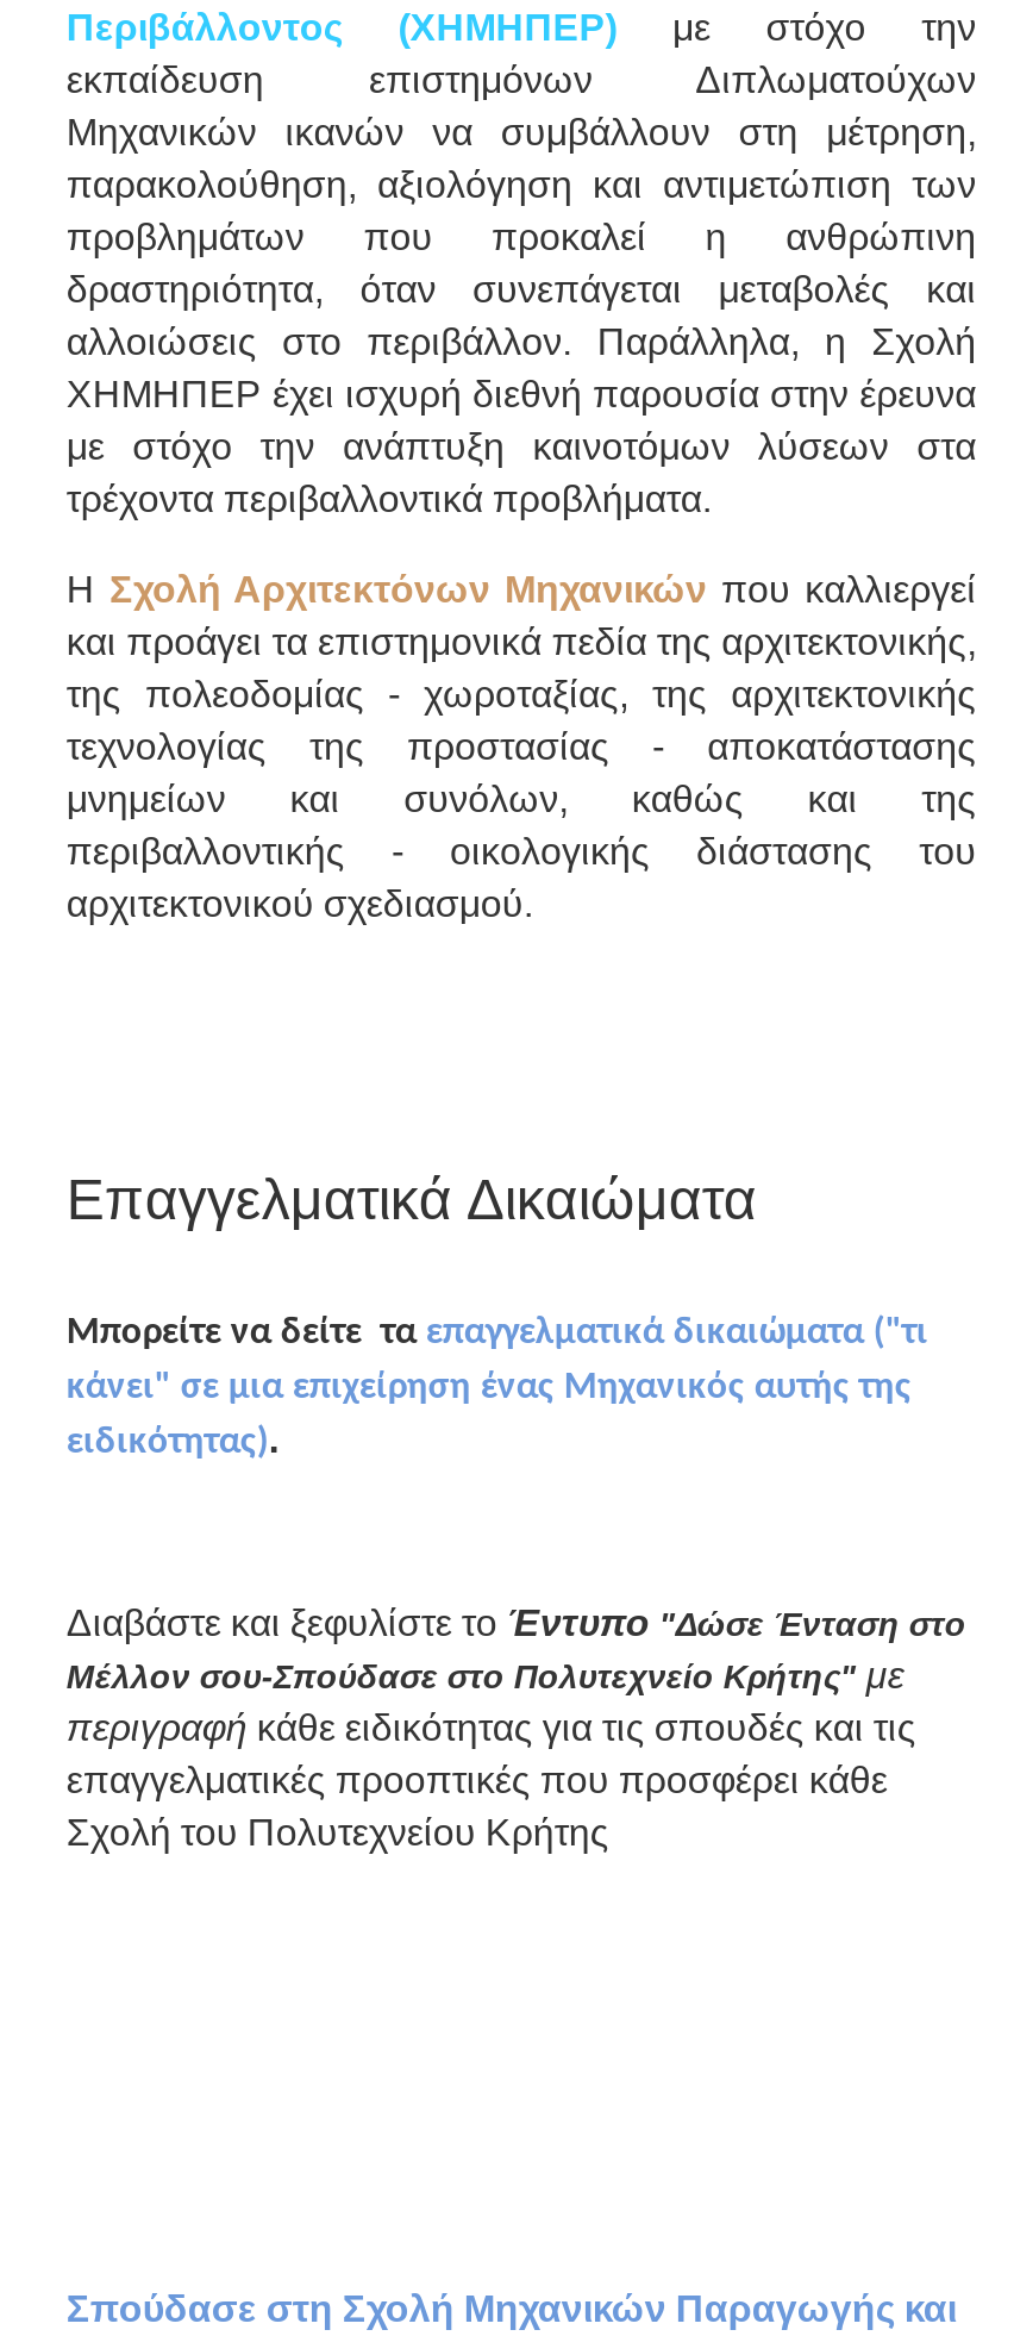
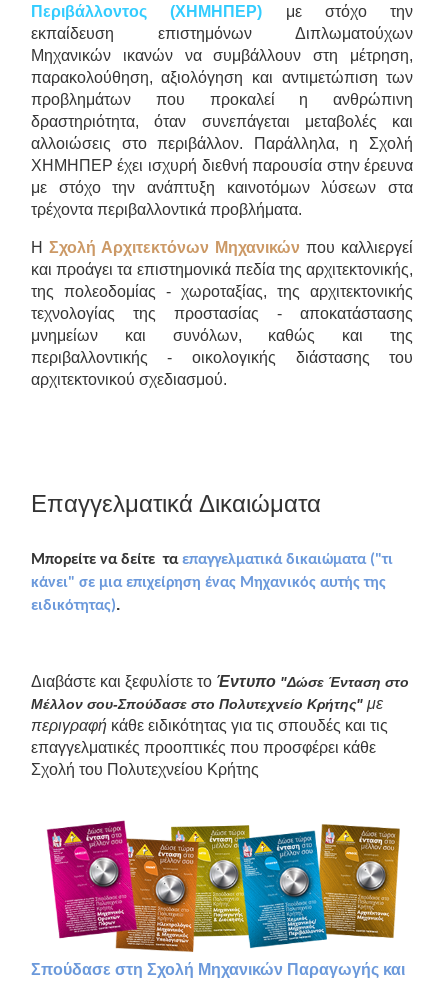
none -> [46,820,401,953] [image]

